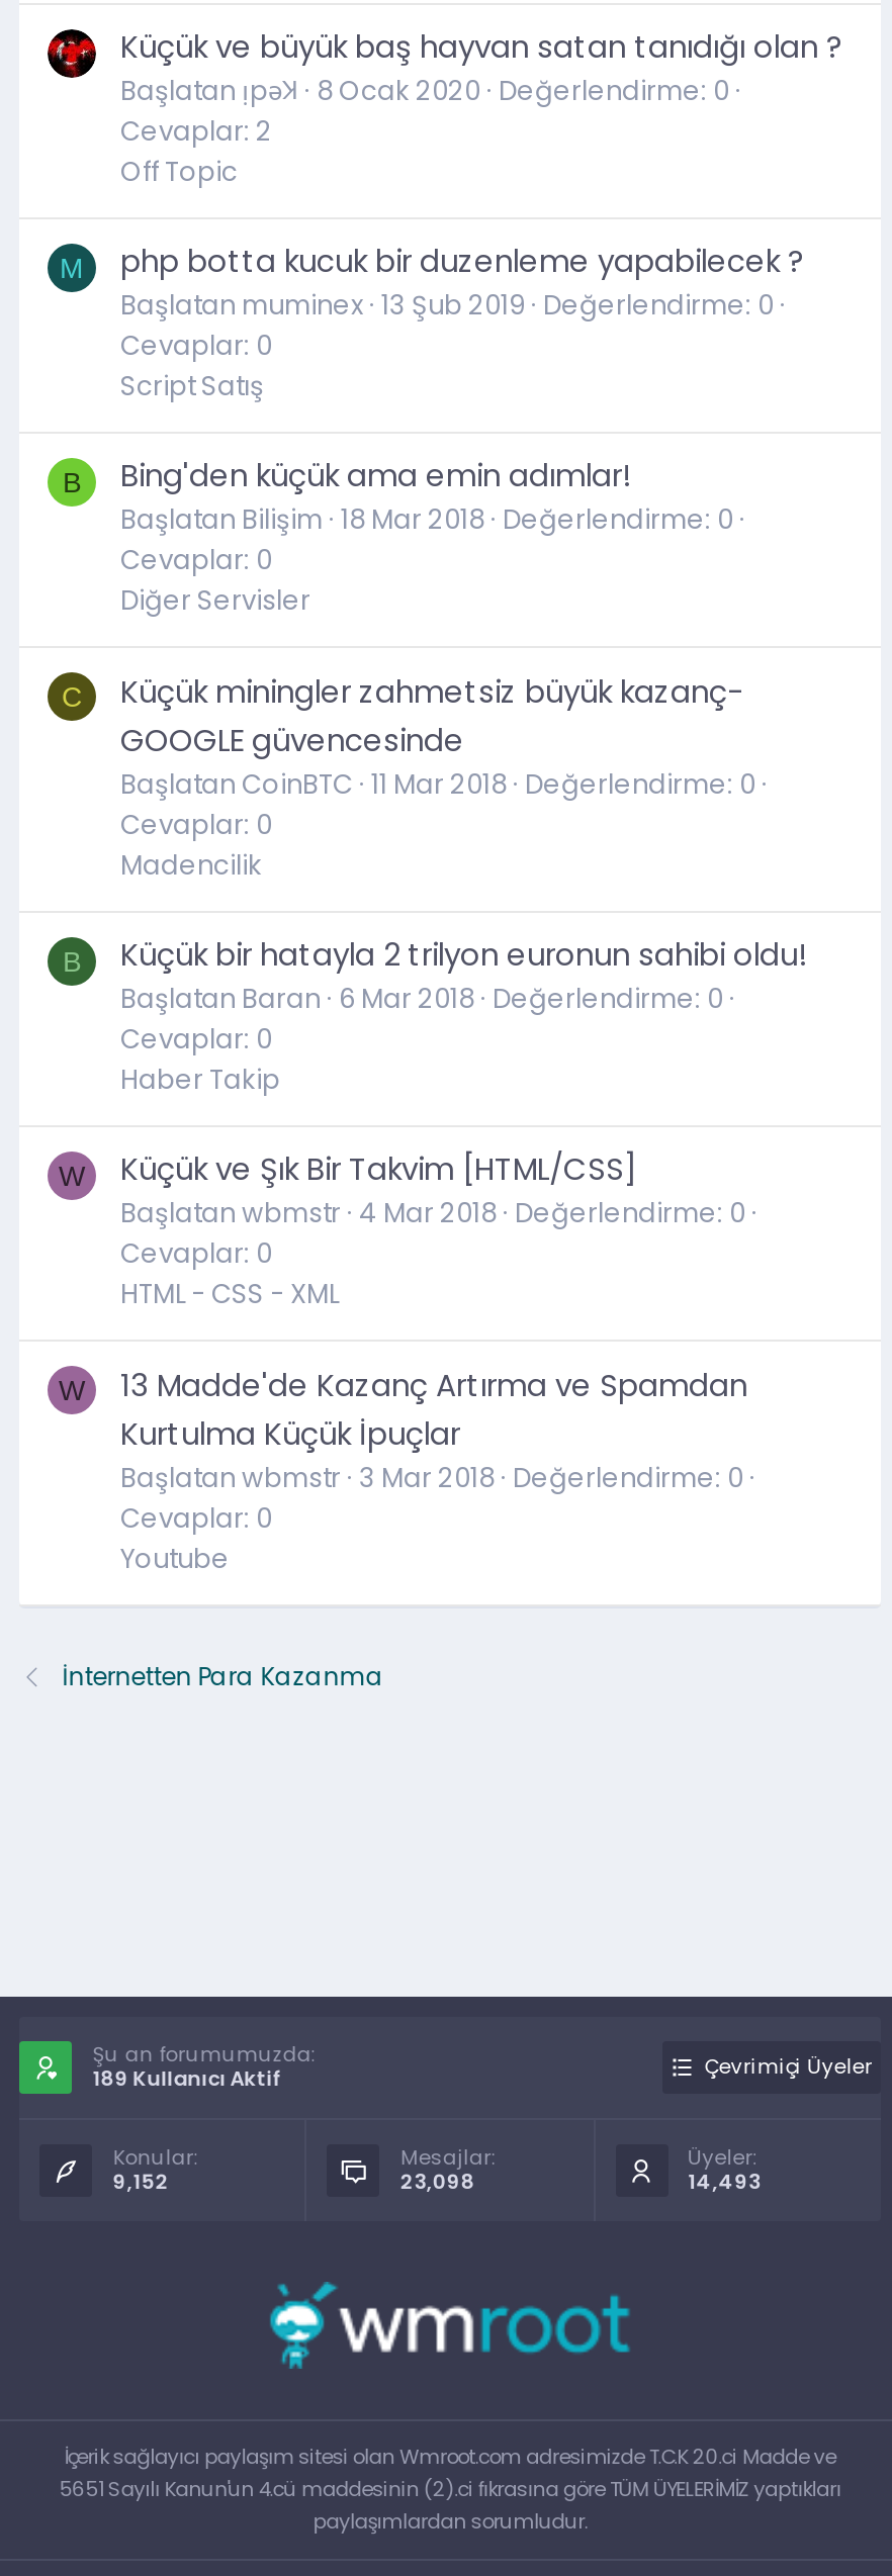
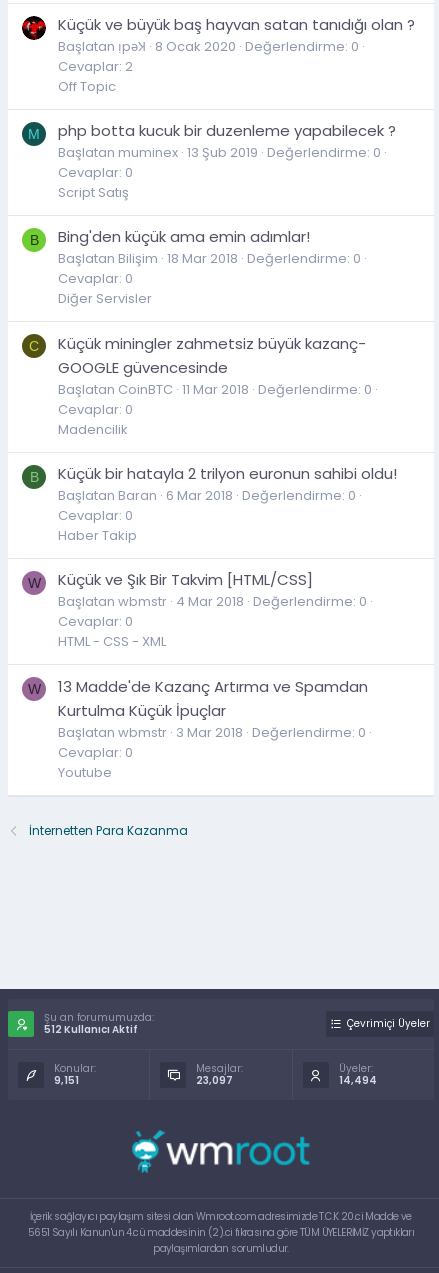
[92,2064,283,2094] 189 Kullanıcı Aktif -> [44,1022,138,1037] 512 Kullanıcı Aktif
[113,2167,169,2197] 9,152 -> [54,1073,79,1088] 9,151
[400,2167,475,2197] 23,098 -> [196,1073,233,1088] 23,097
[688,2167,761,2197] 14,493 -> [339,1073,377,1088] 14,494

